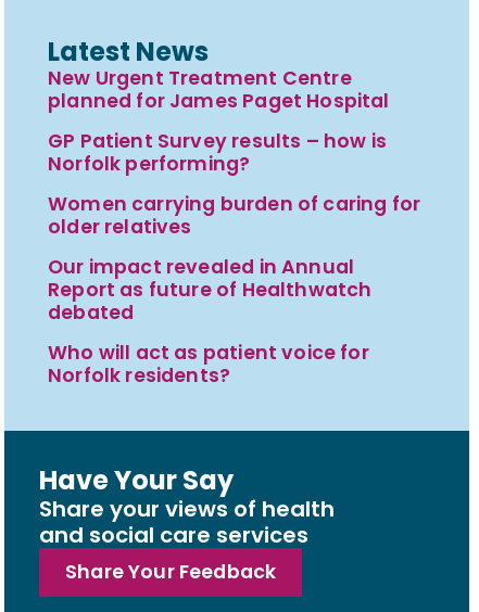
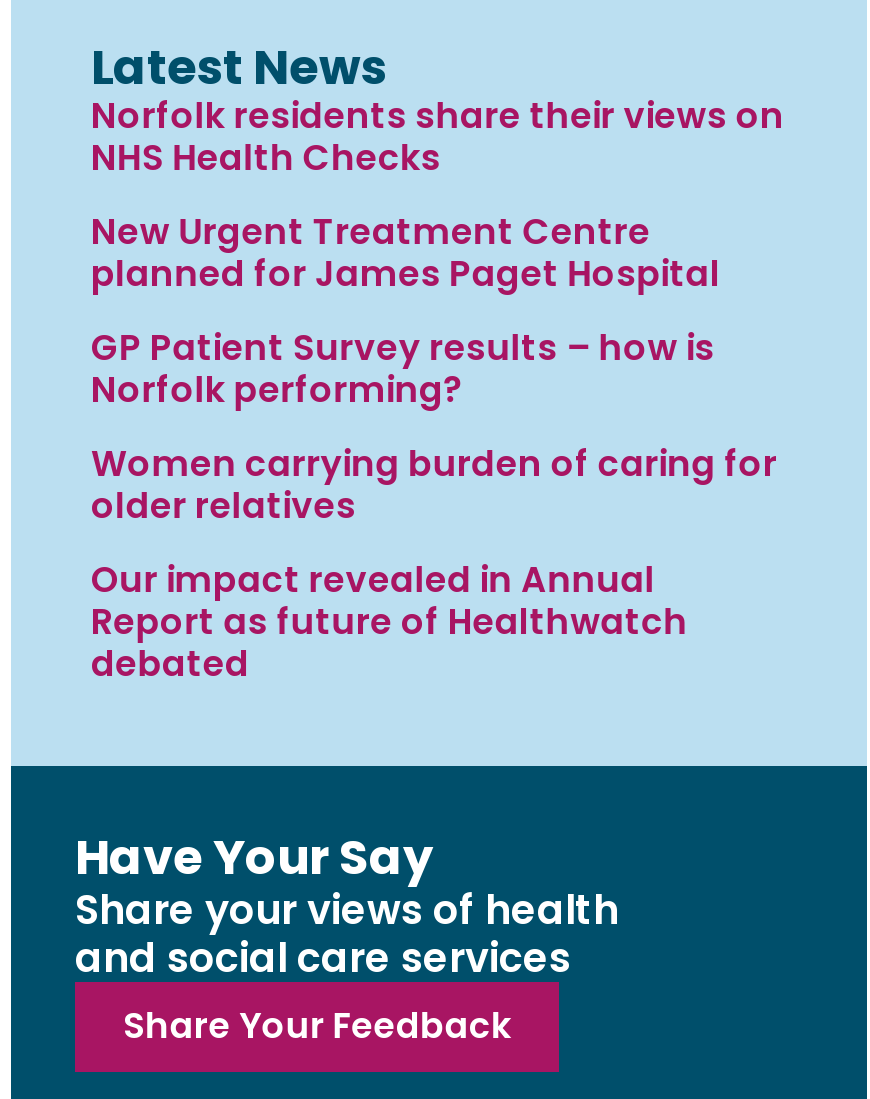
none -> [91,93,784,183] Norfolk residents share their views on | NHS Health Checks
moved [48,66,421,326] -> [91,209,777,689]: New Urgent Treatment Centre | planned for James Paget Hospital | GP Patient Survey results – how is | ... | Report as future of Healthwatch | debated
[48,340,369,389] Who will act as patient voice for | Norfolk residents? -> none

